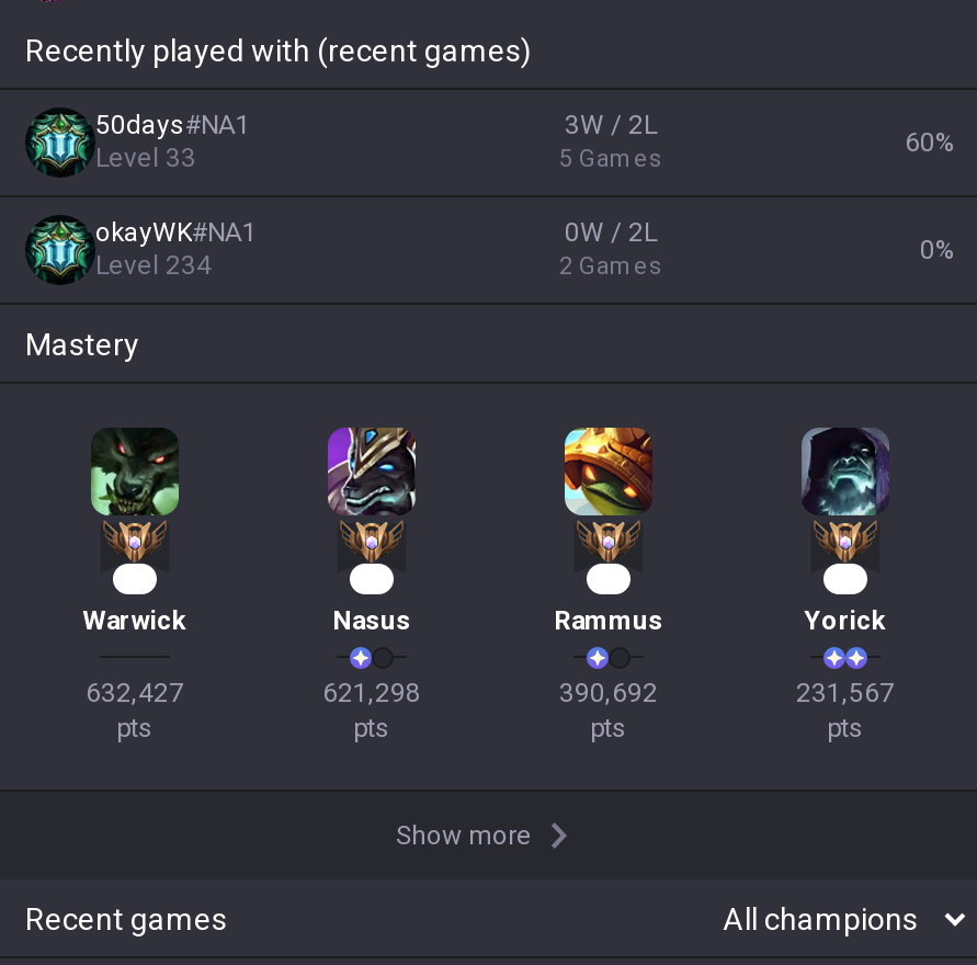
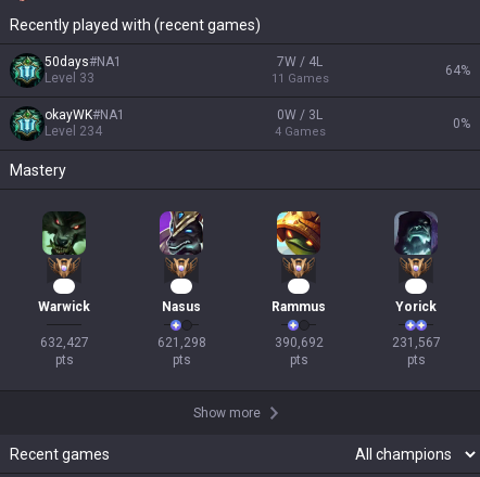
[559,110,662,173] 3W / 2L | 5 Games -> [271,54,329,86] 7W / 4L | 11 Games
[905,127,955,158] 60% -> [445,63,470,78] 64%
[565,217,657,248] 0W / 2L -> [277,107,323,123] 0W / 3L
[559,252,662,281] 2 Games -> [274,125,325,139] 4 Games

